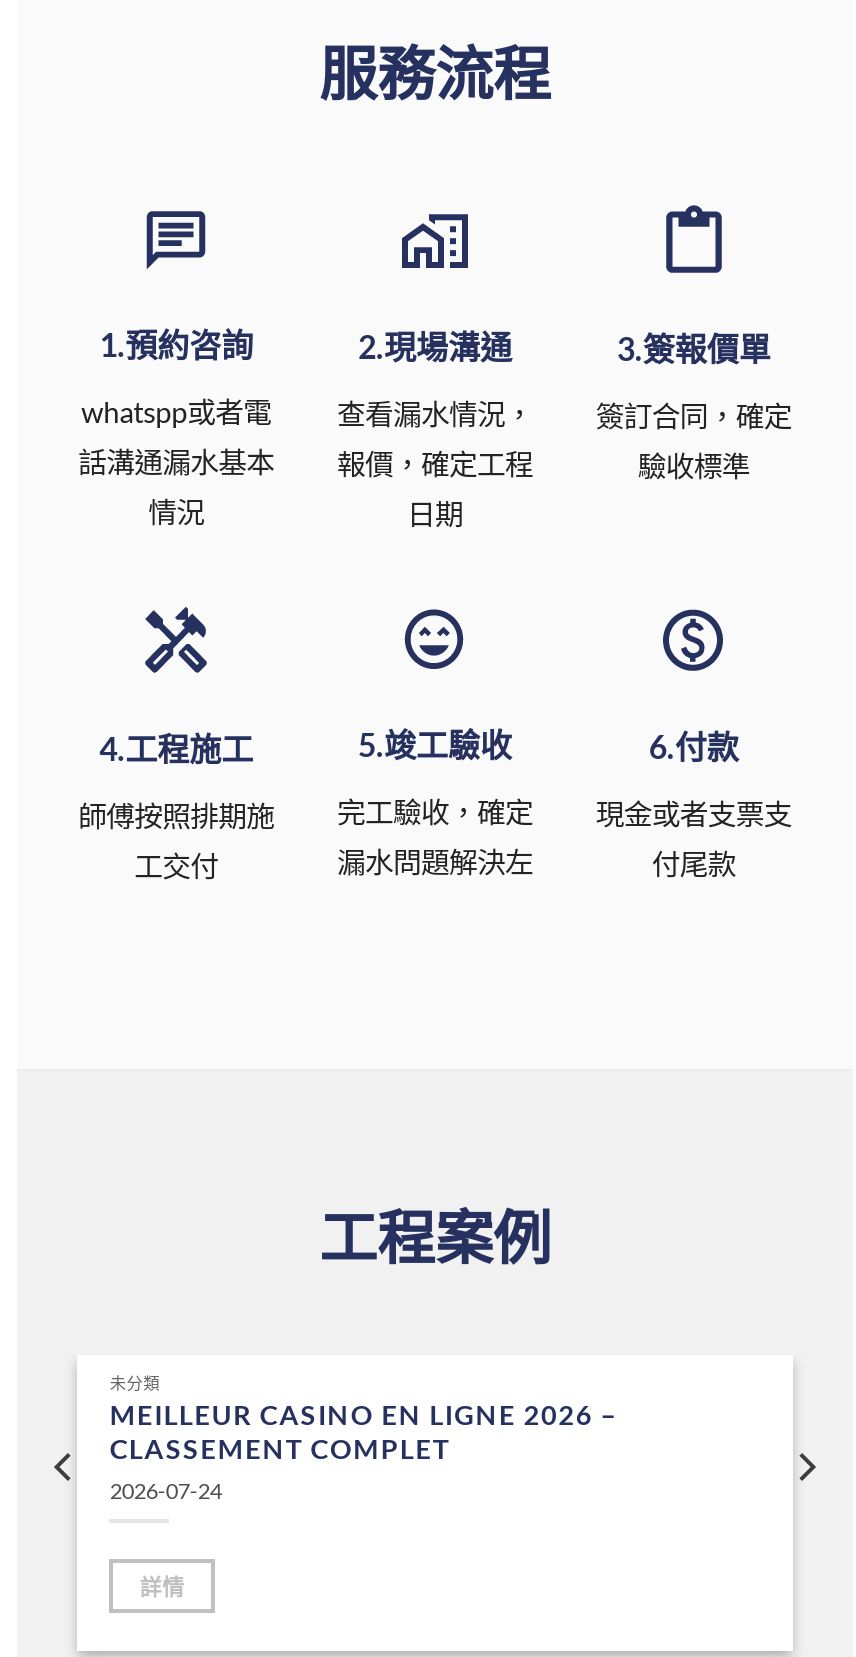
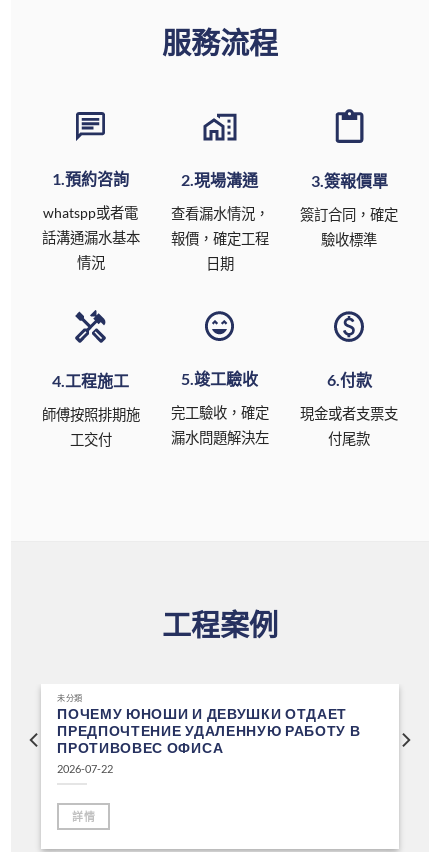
[110,1399,618,1502] MEILLEUR CASINO EN LIGNE 2026 – | CLASSEMENT COMPLET | 2026-07-24 -> [57,706,360,774] ПОЧЕМУ ЮНОШИ И ДЕВУШКИ ОТДАЕТ | ПРЕДПОЧТЕНИЕ УДАЛЕННУЮ РАБОТУ В | ПРОТИВОВЕС ОФИСА | 2026-07-22

